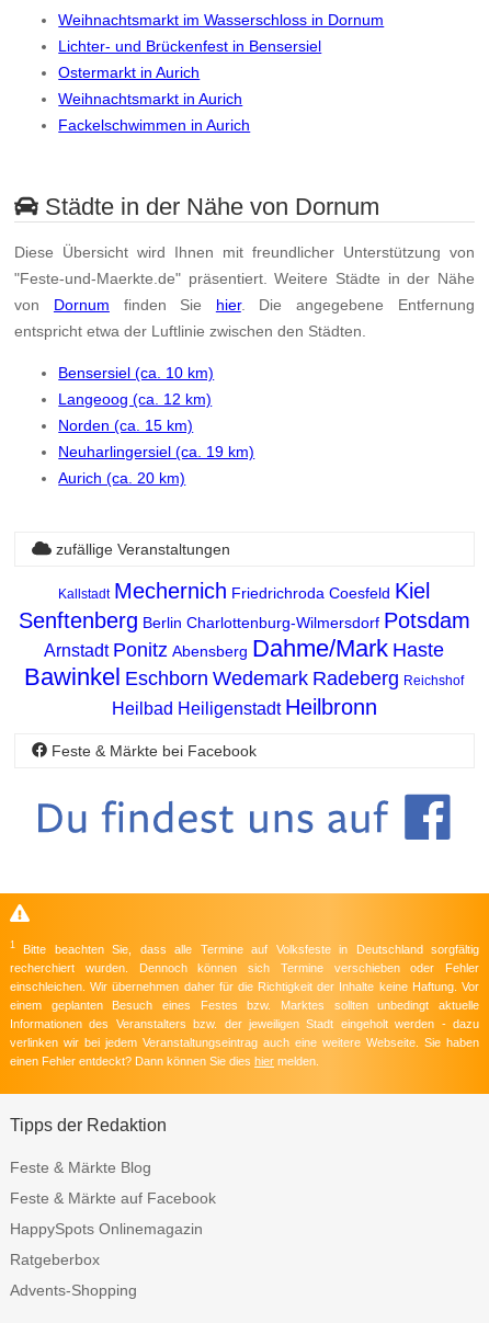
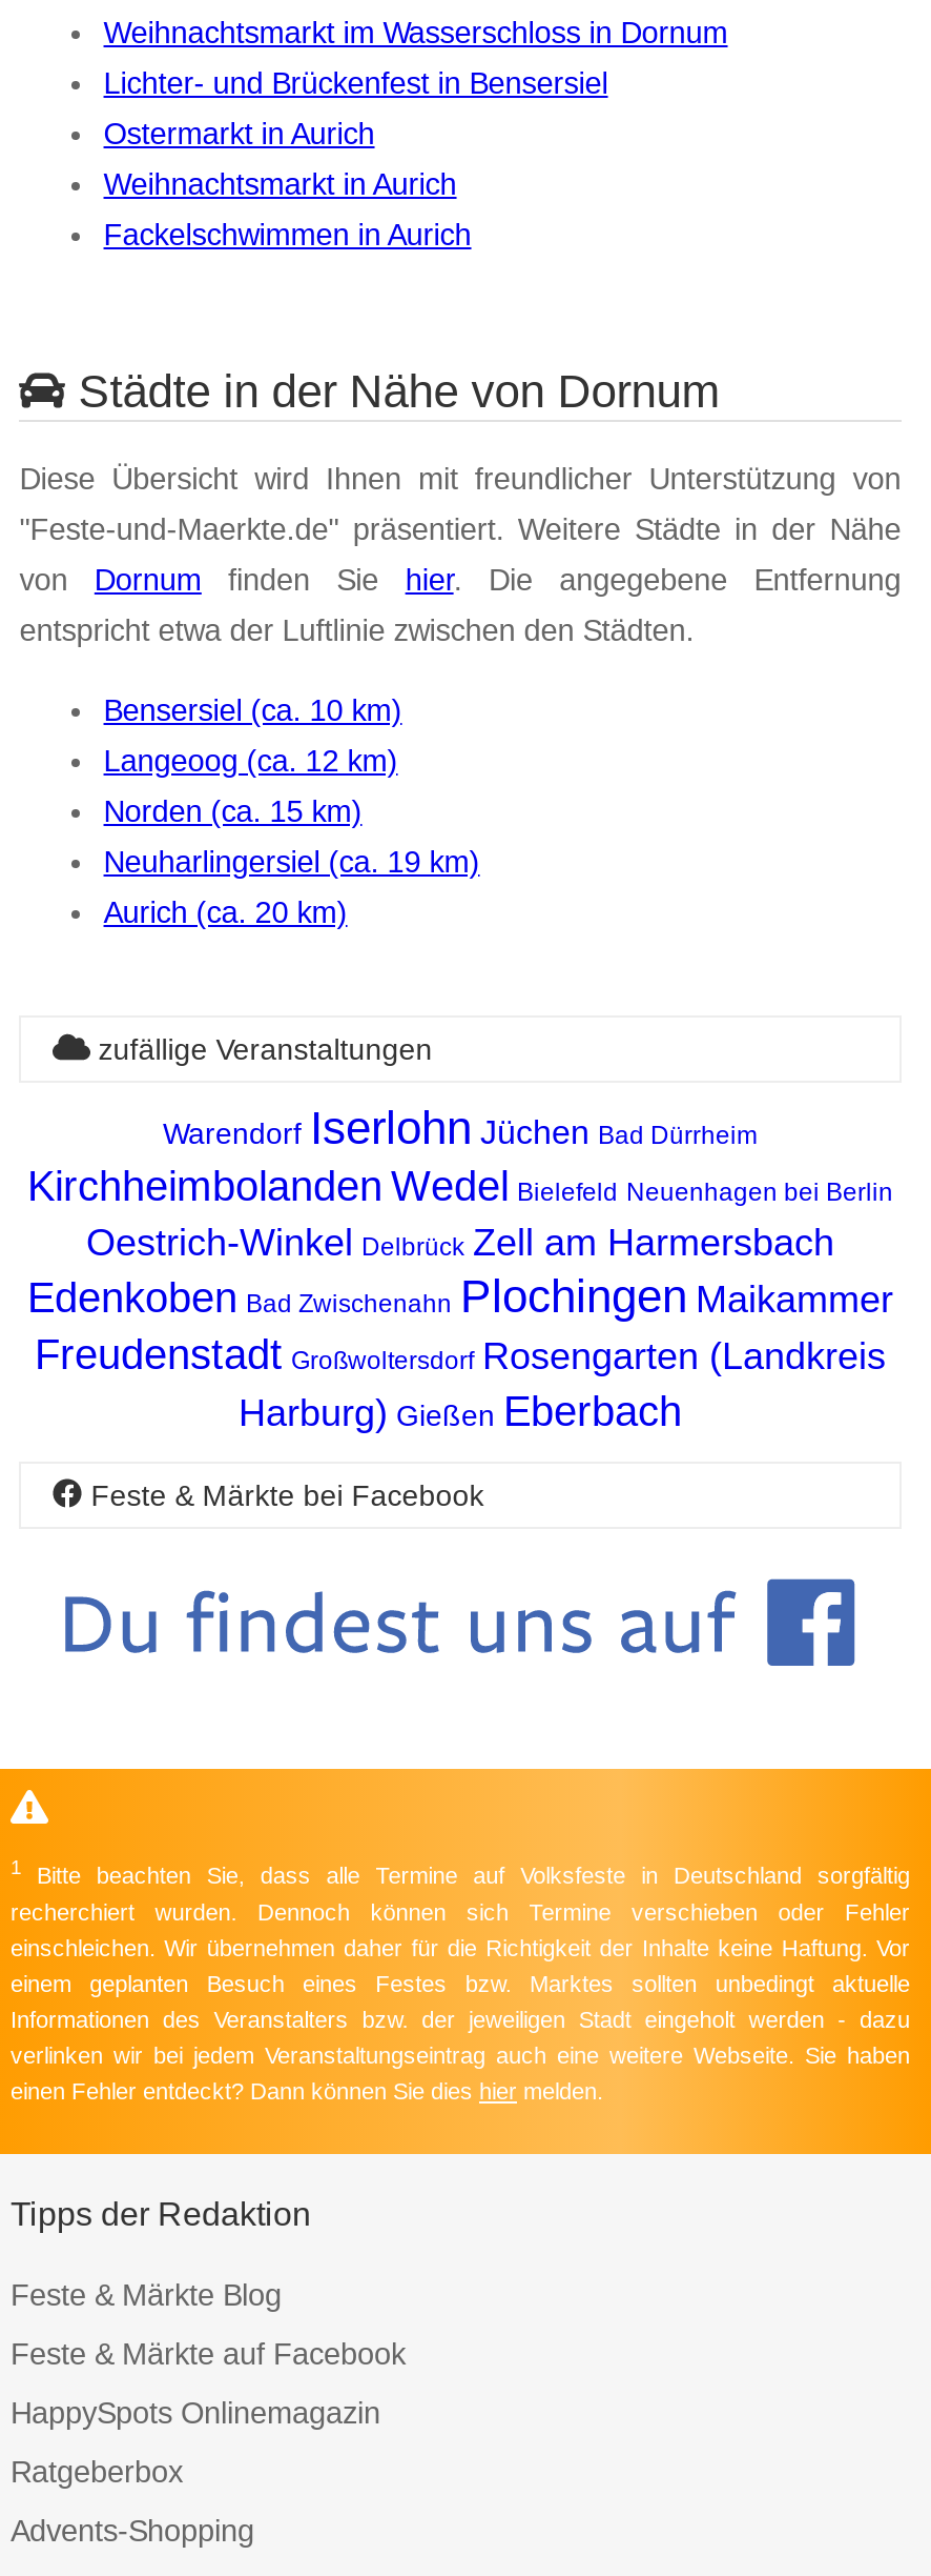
[19,578,470,719] Kallstadt Mechernich Friedrichroda Coesfeld Kiel | Senftenberg Berlin Charlottenburg-Wilmersdorf Potsdam | Arnstadt Ponitz Abensberg Dahme/Mark Haste | Bawinkel Eschborn Wedemark Radeberg Reichshof | Heilbad Heiligenstadt Heilbronn -> [27,1101,893,1434] Warendorf Iserlohn Jüchen Bad Dürrheim | Kirchheimbolanden Wedel Bielefeld Neuenhagen bei Berlin | Oestrich-Winkel Delbrück Zell am Harmersbach | Edenkoben Bad Zwischenahn Plochingen Maikammer | Freudenstadt Großwoltersdorf Rosengarten (Landkreis | Harburg) Gießen Eberbach

